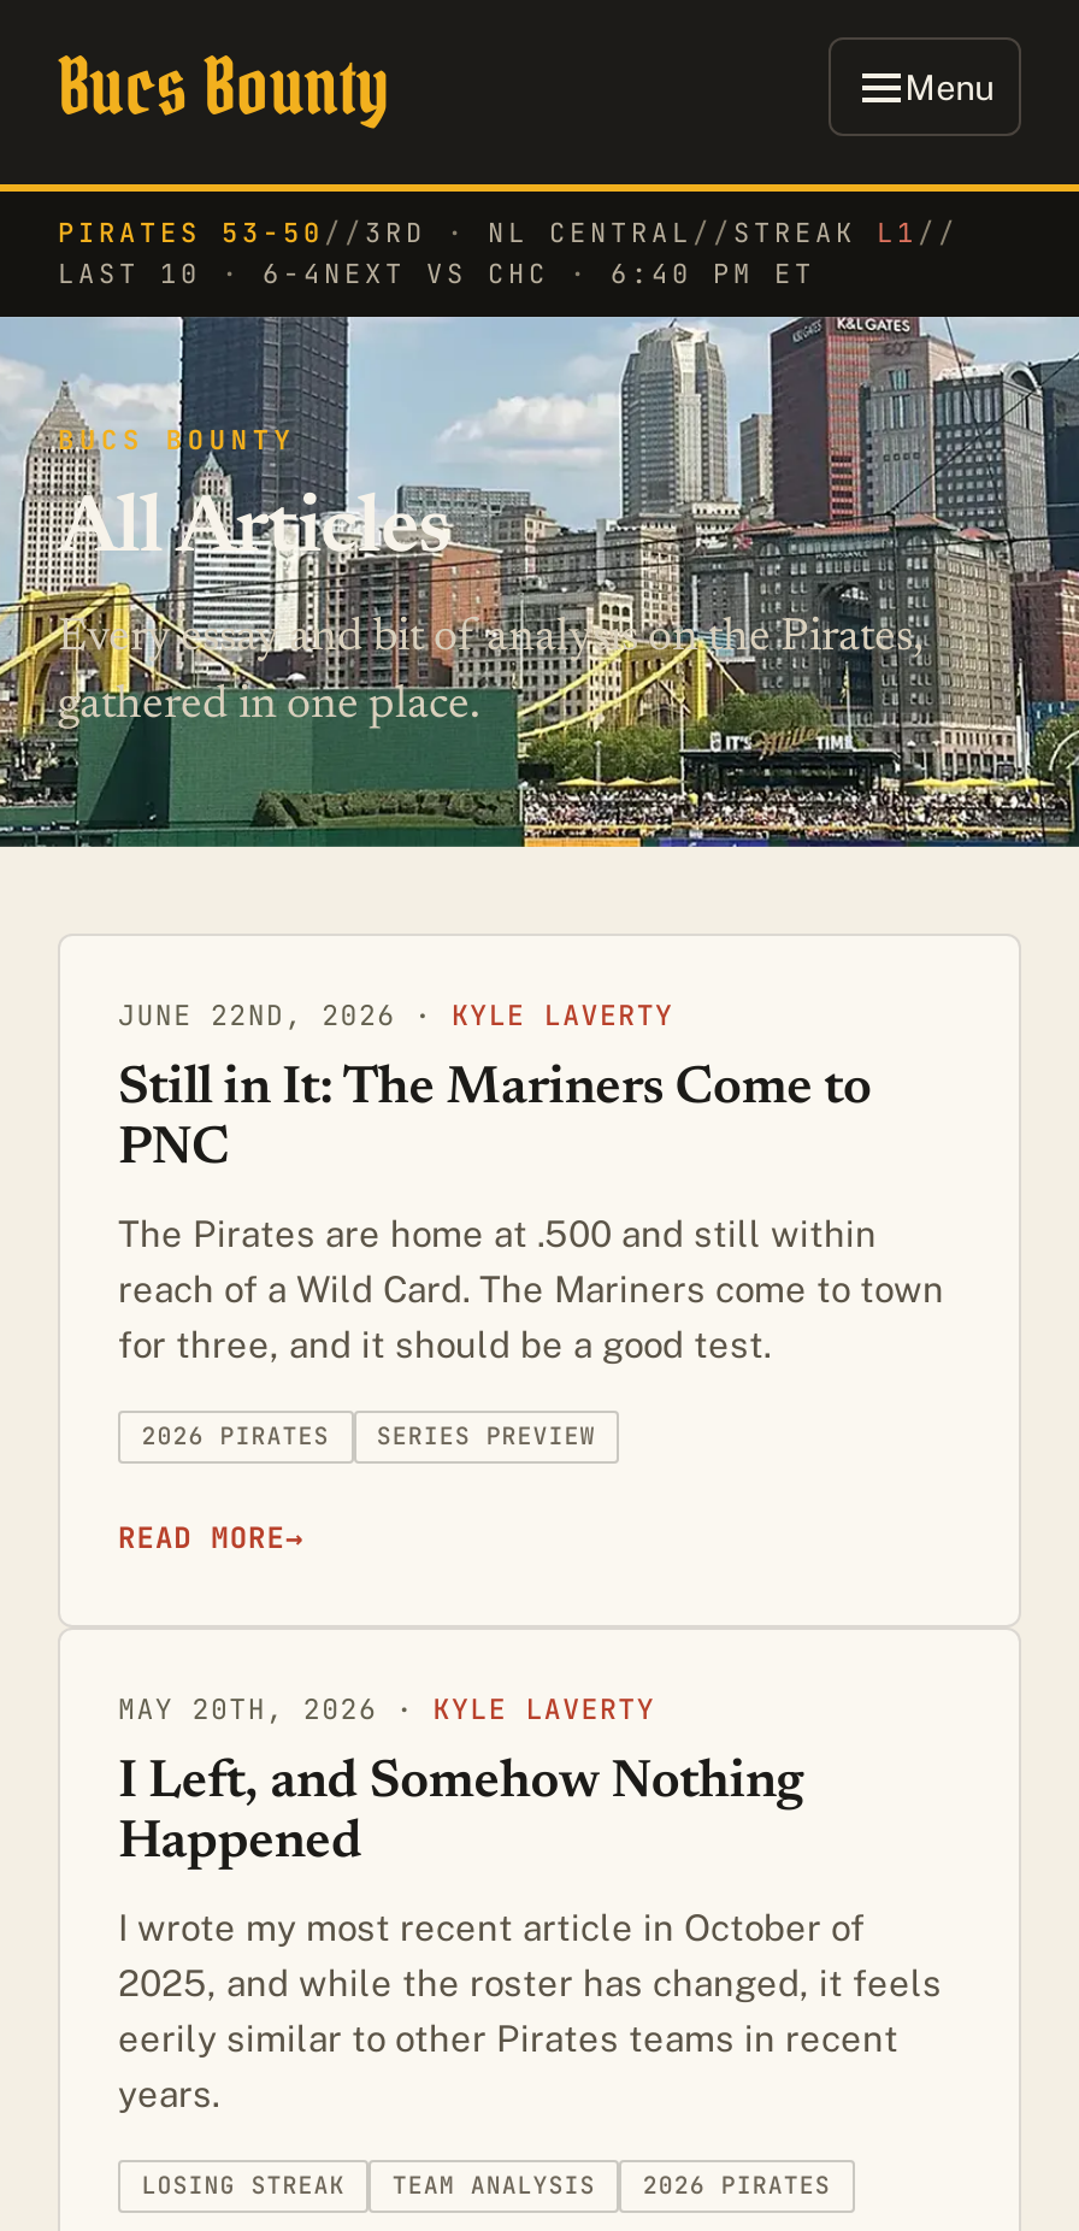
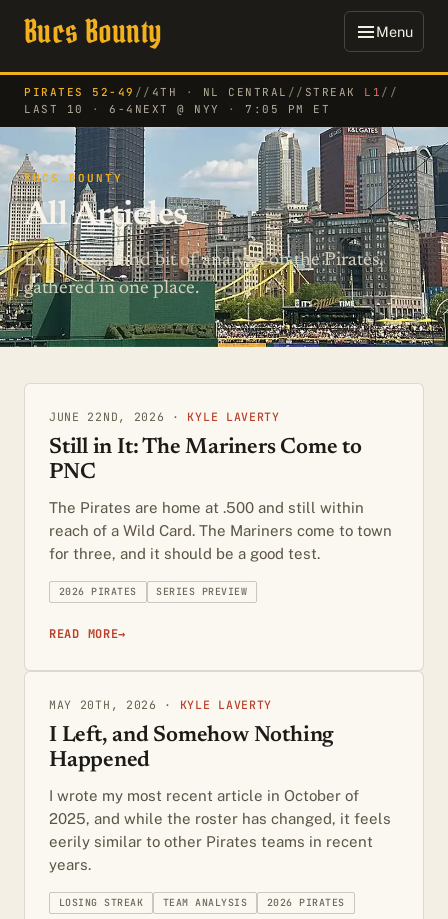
[58,216,959,249] PIRATES 53-50 // 3RD · NL CENTRAL // STREAK L1 // -> [24,85,398,99] PIRATES 52-49 // 4TH · NL CENTRAL // STREAK L1 //
[58,257,815,290] LAST 10 · 6-4 NEXT VS CHC · 6:40 PM ET -> [24,102,330,116] LAST 10 · 6-4 NEXT @ NYY · 7:05 PM ET

